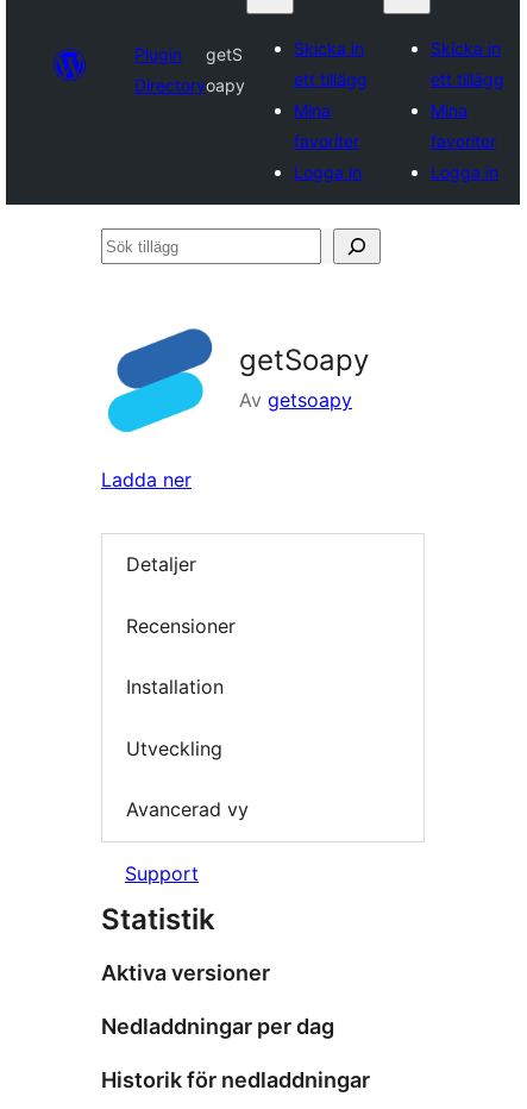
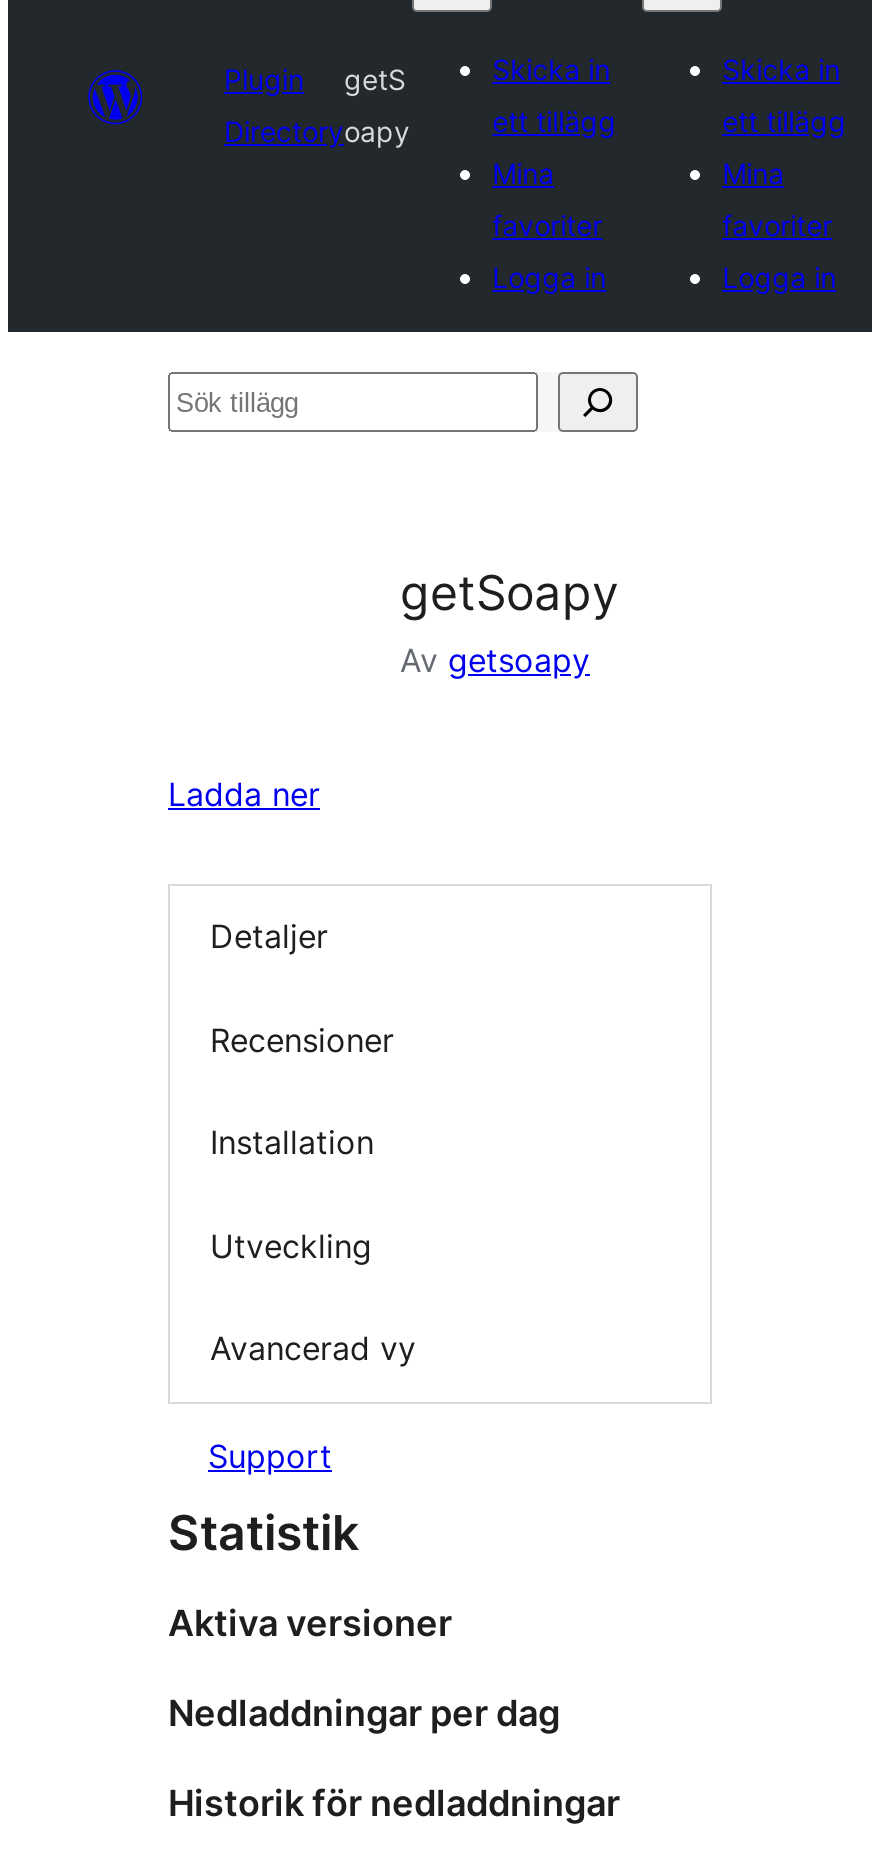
[107,327,213,433] [image] -> none

